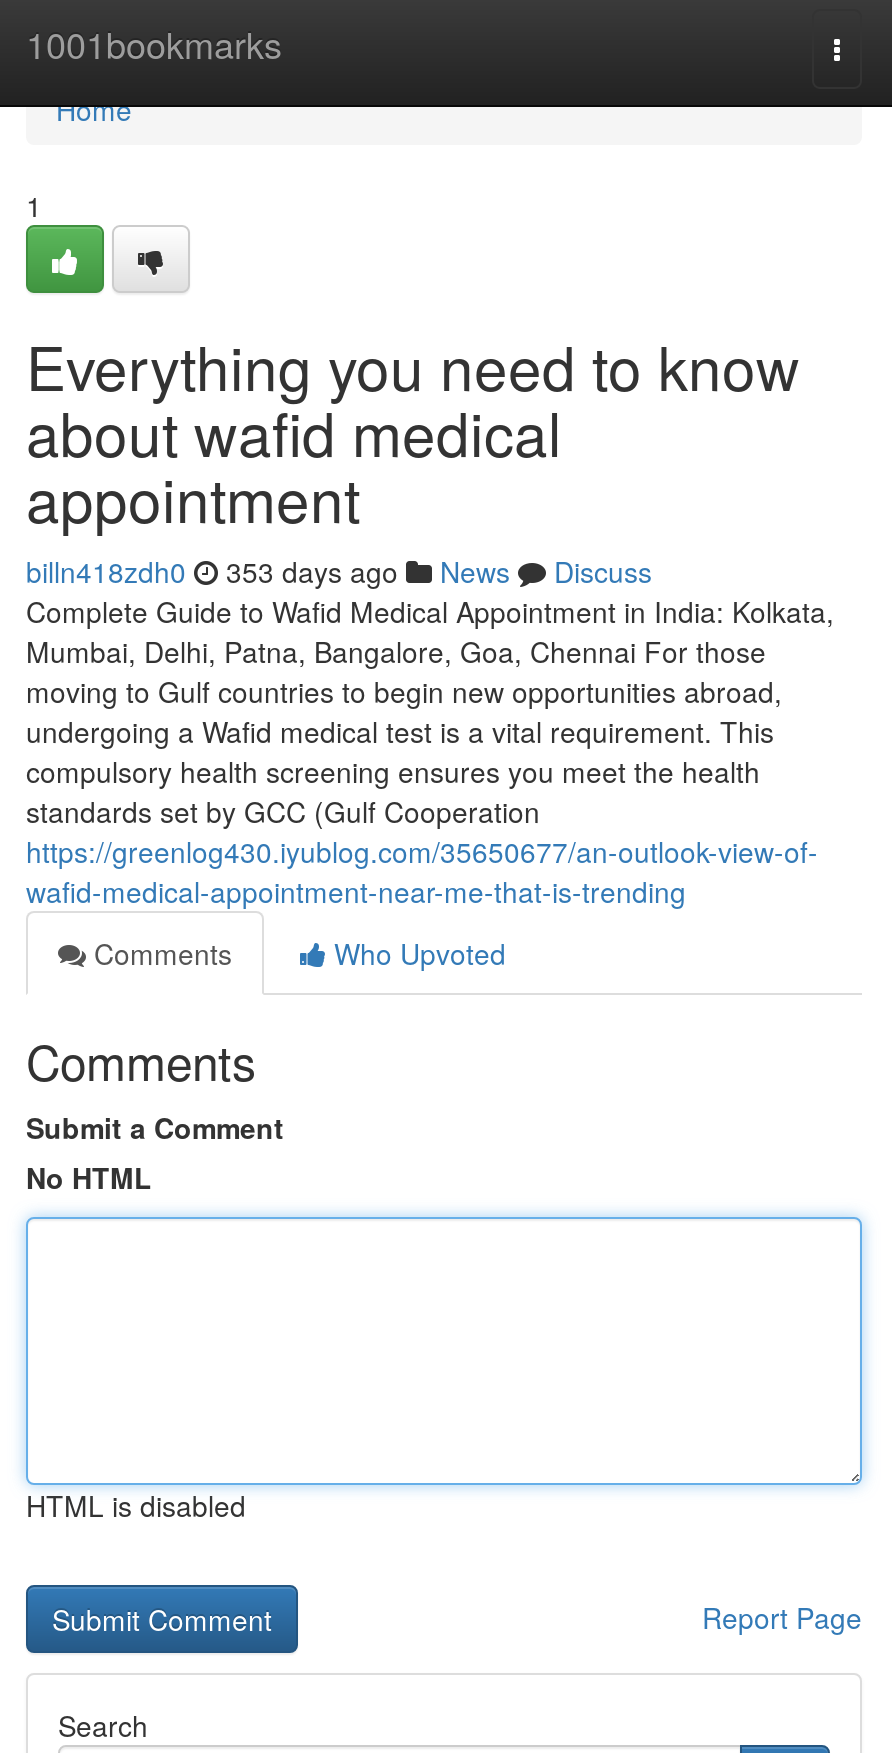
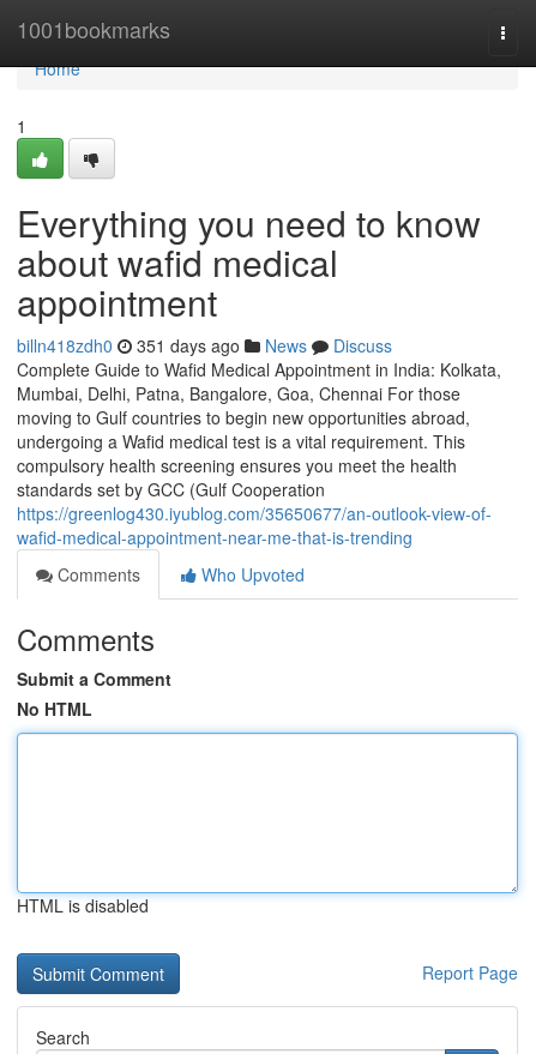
[26,551,652,591] billn418zdh0 353 days ago News Discuss -> [17,333,392,357] billn418zdh0 351 days ago News Discuss

